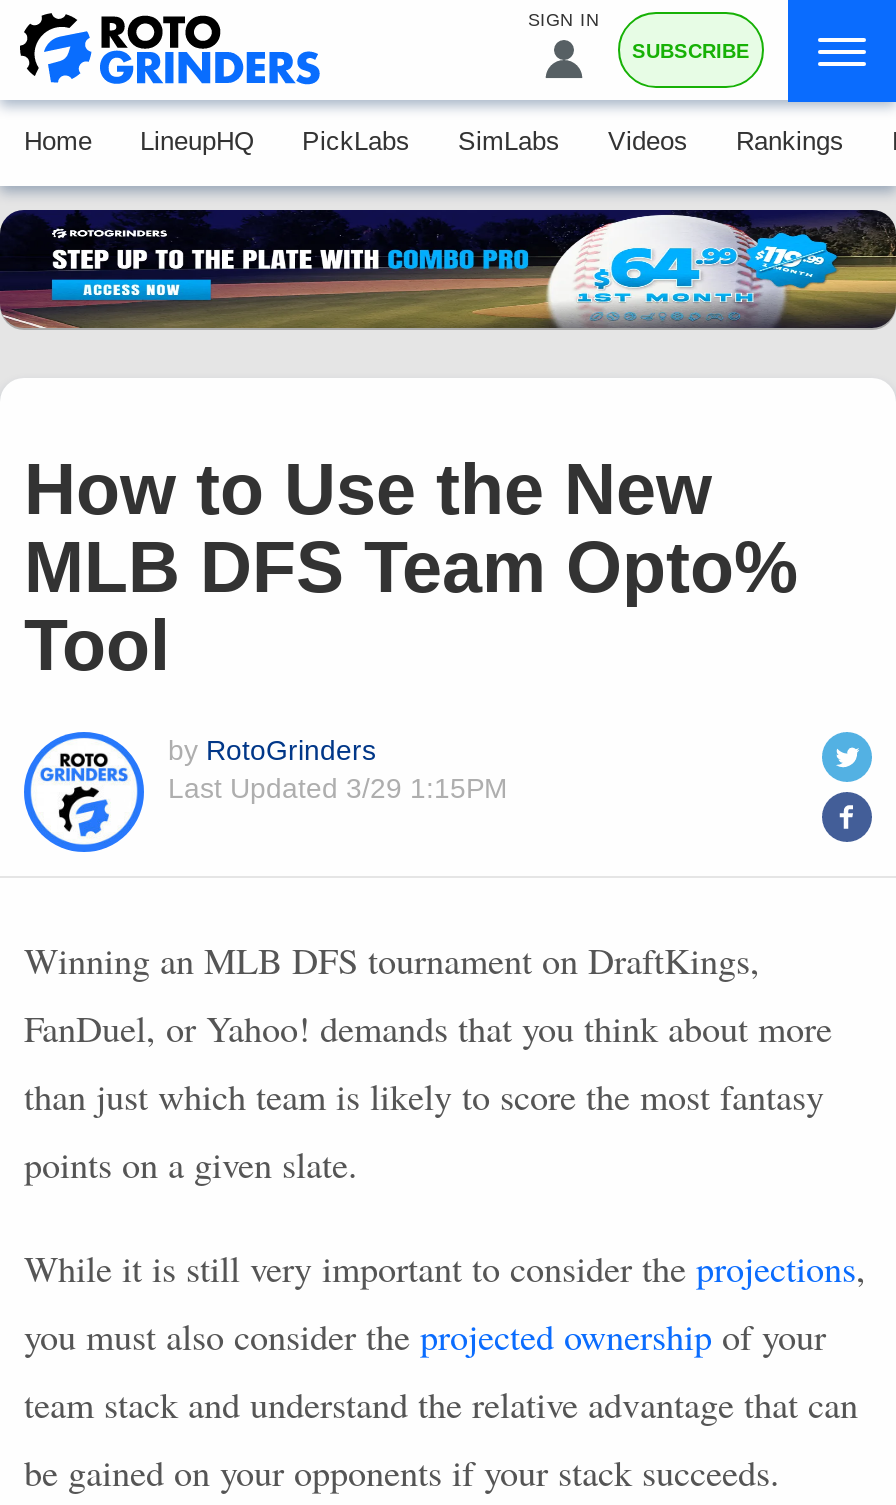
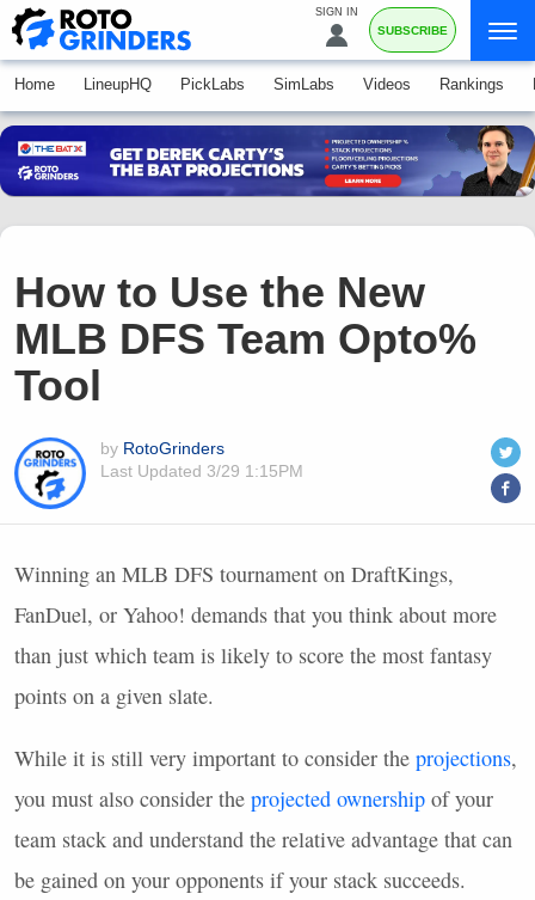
[6,208,890,330] [image] -> [4,124,531,197] [image]

